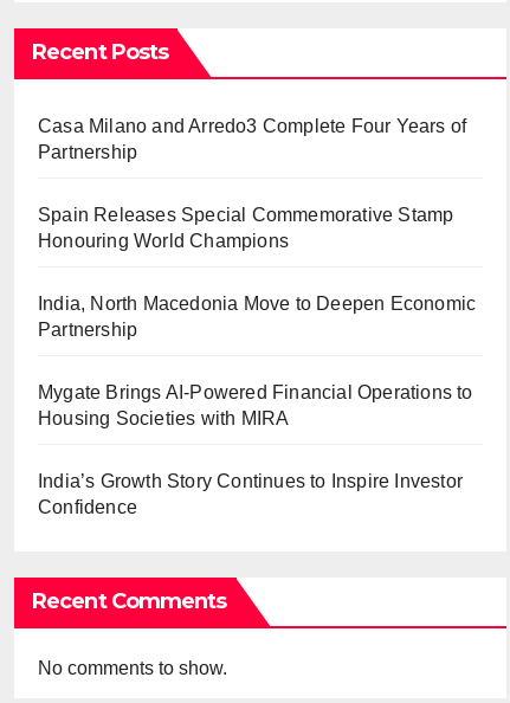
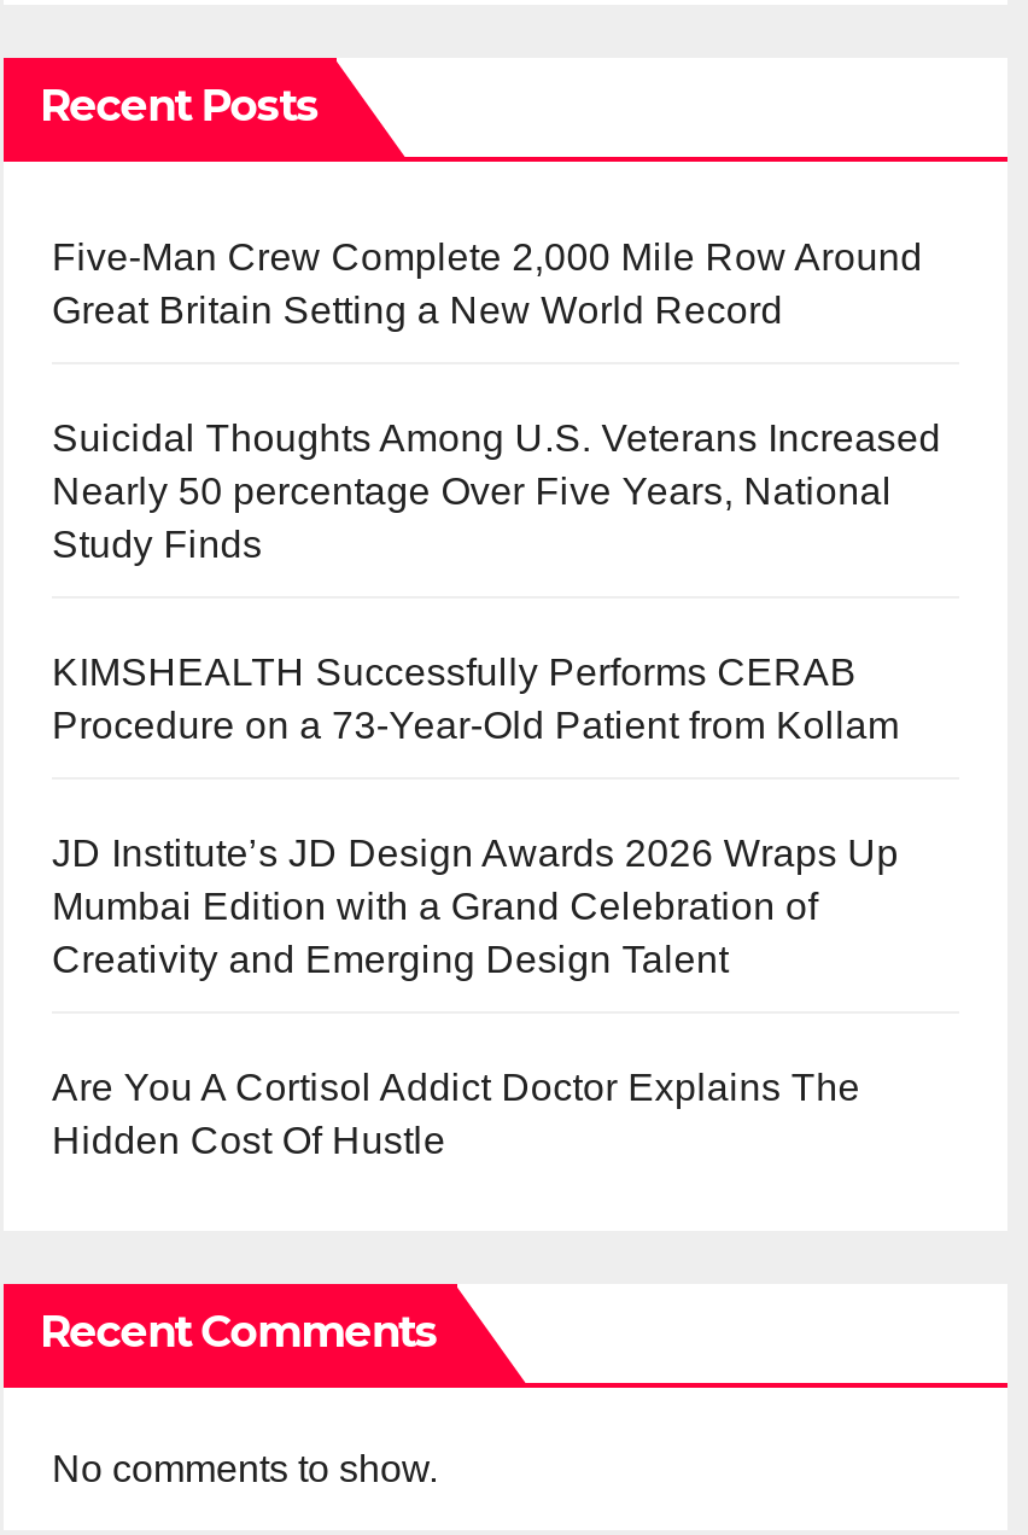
[38,116,466,162] Casa Milano and Arredo3 Complete Four Years of | Partnership -> [52,236,923,330] Five-Man Crew Complete 2,000 Mile Row Around | Great Britain Setting a New World Record
[38,205,454,251] Spain Releases Special Commemorative Stamp | Honouring World Champions -> [52,417,941,564] Suicidal Thoughts Among U.S. Veterans Increased | Nearly 50 percentage Over Five Years, National | Study Finds
[38,293,476,339] India, North Macedonia Move to Deepen Economic | Partnership -> [52,651,899,745] KIMSHEALTH Successfully Performs CERAB | Procedure on a 73-Year-Old Patient from Kollam
[38,382,473,428] Mygate Brings AI-Powered Financial Operations to | Housing Societies with MIRA -> [52,832,899,979] JD Institute’s JD Design Awards 2026 Wraps Up | Mumbai Edition with a Grand Celebration of | Creativity and Emerging Design Talent
[38,471,463,517] India’s Growth Story Continues to Inspire Investor | Confidence -> [52,1066,860,1160] Are You A Cortisol Addict Doctor Explains The | Hidden Cost Of Hustle

